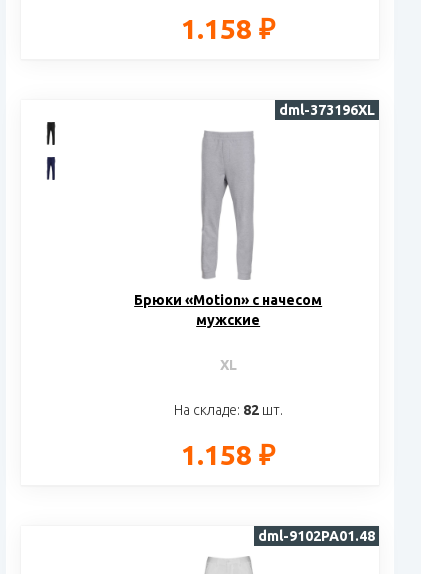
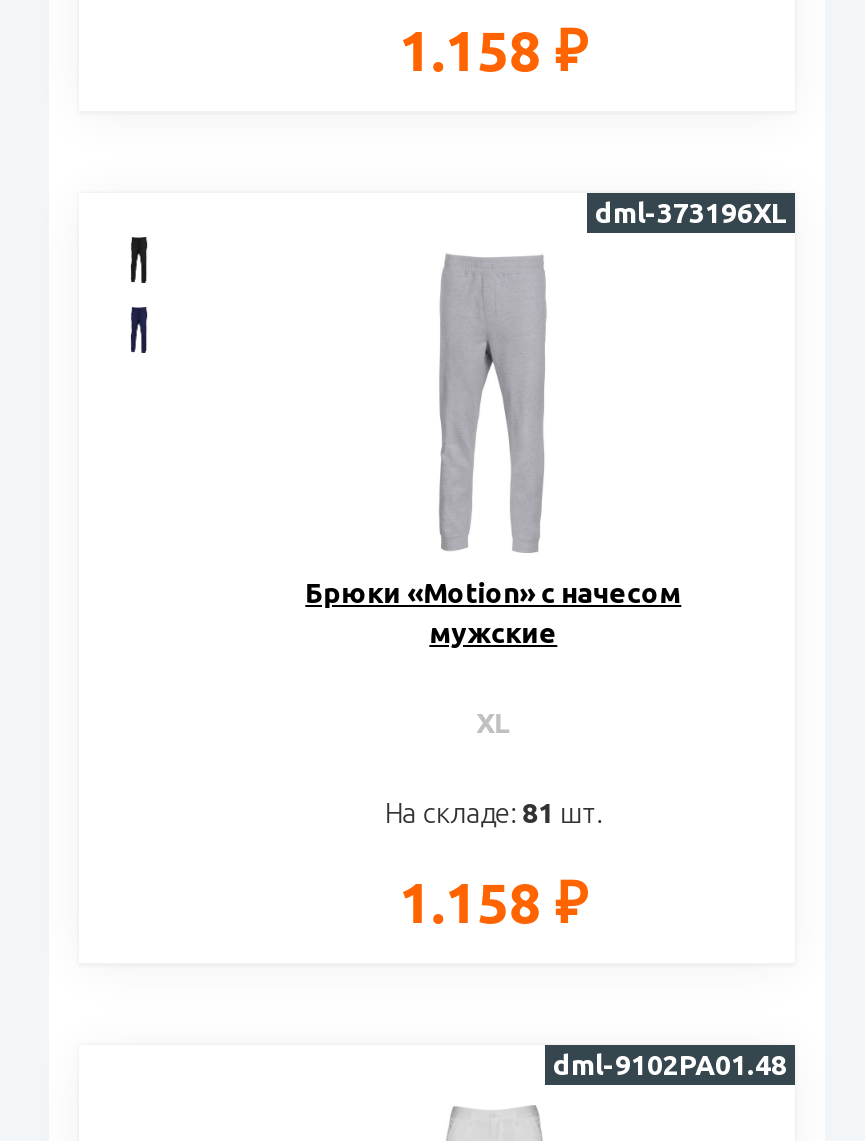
[174,402,283,418] На складе: 82 шт. -> [384,797,602,829] На складе: 81 шт.

